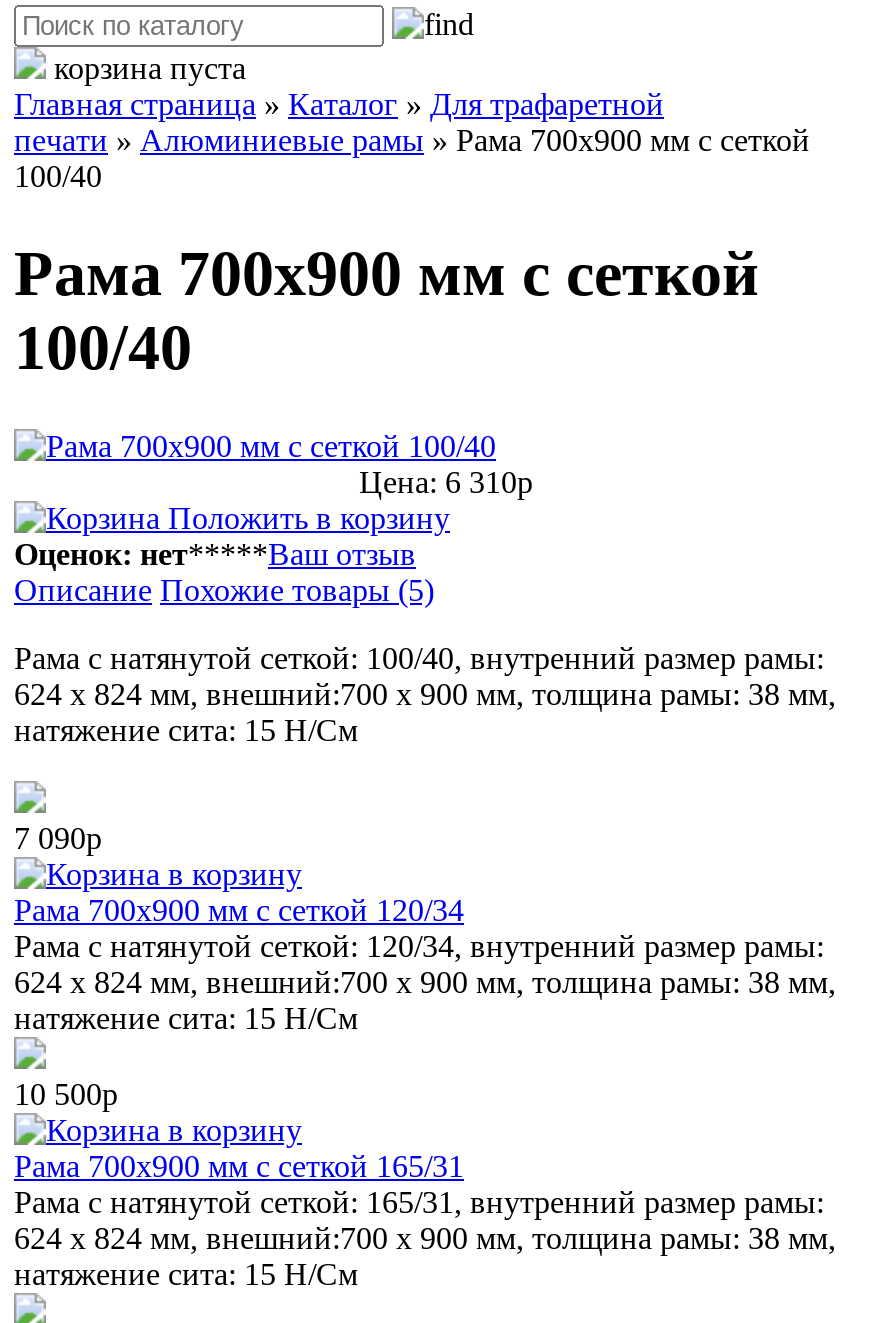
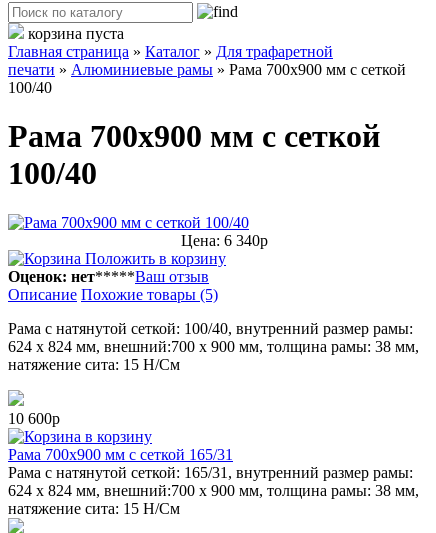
[359,464,533,498] Цена: 6 310р -> [180,232,267,249] Цена: 6 340р
[14,820,836,1110] 7 090р | в корзину | Рама 700x900 мм с сеткой 120/34 | Рама с натянутой сеткой: 120/34, внутренний размер рамы: | 624 х 824 мм, внешний:700 х 900 мм, толщина рамы: 38 мм, | натяжение сита: 15 Н/См | 10 500р -> [8,410,60,427] 10 600р

